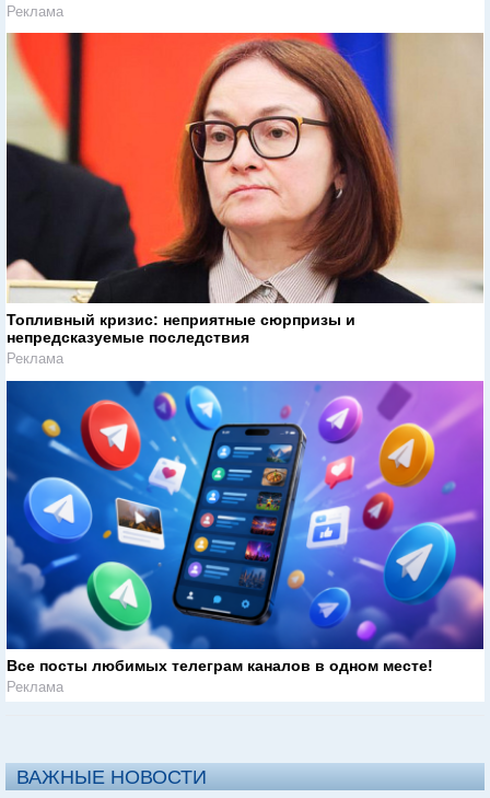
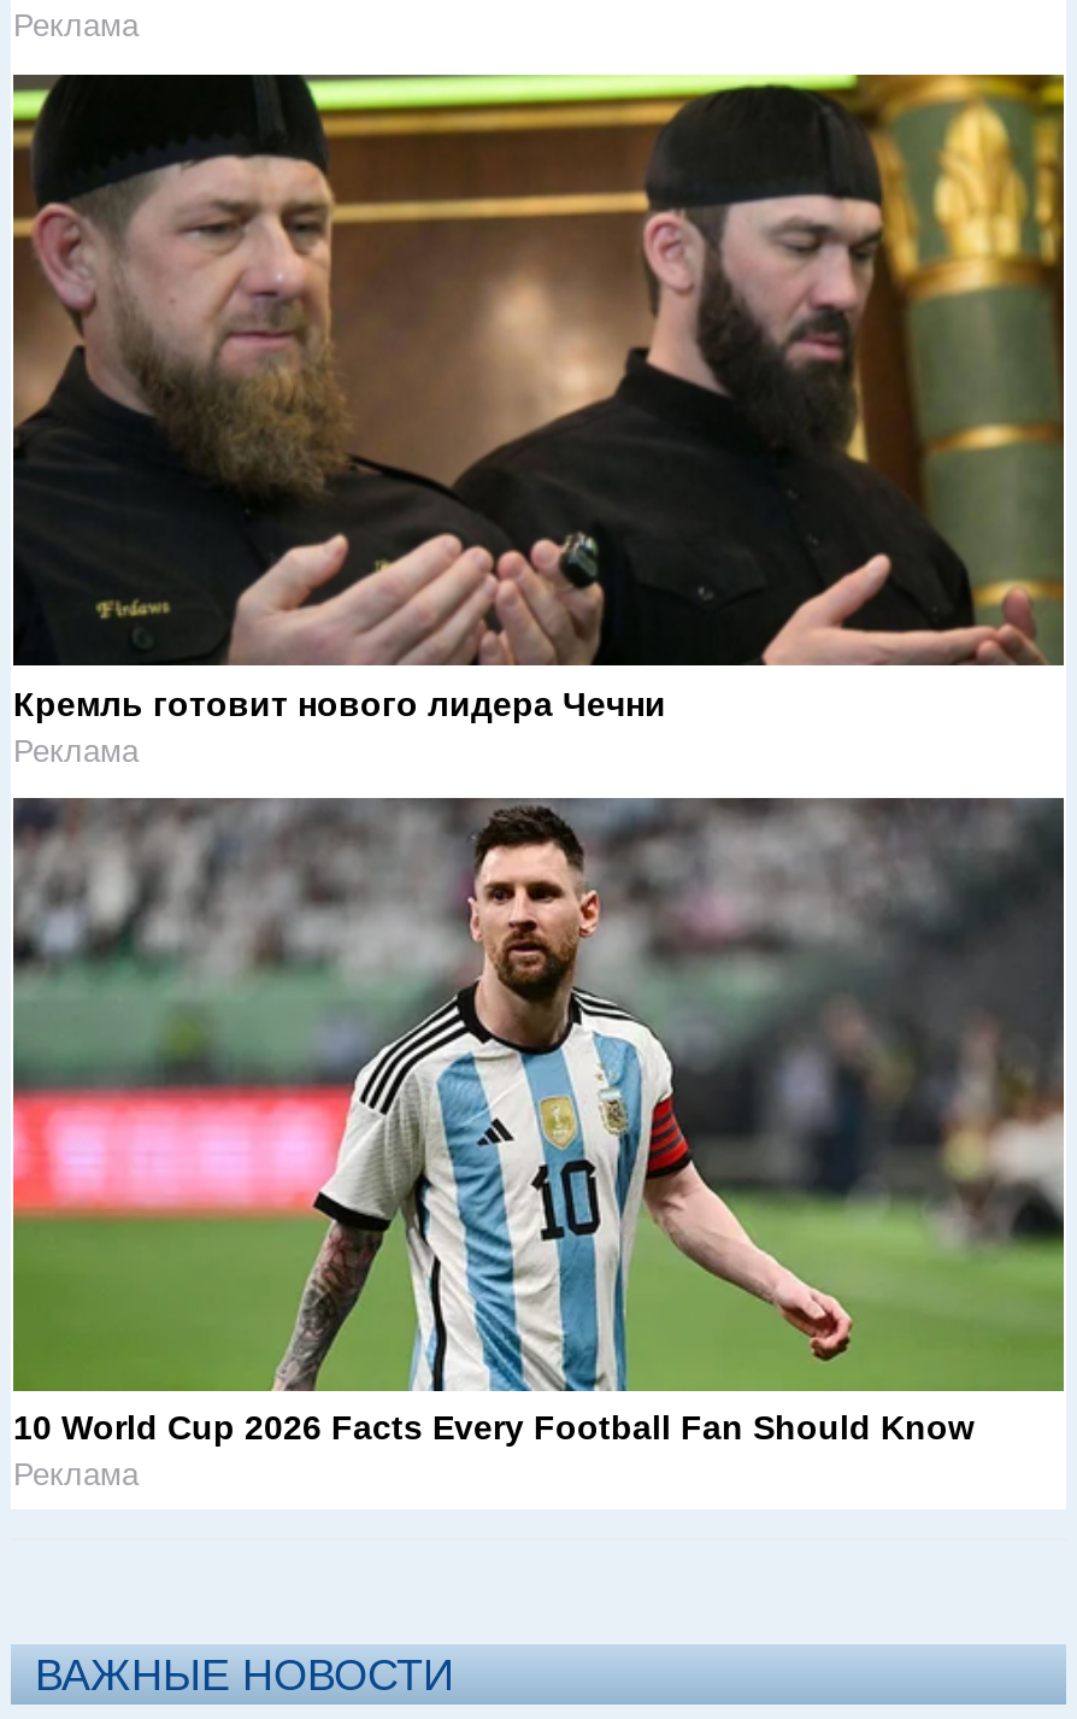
[5,32,483,346] [image] | Топливный кризис: неприятные сюрпризы и | непредсказуемые последствия -> [11,72,1066,723] [image] | Кремль готовит нового лидера Чечни
[5,380,485,675] [image] | Все посты любимых телеграм каналов в одном месте! -> [11,796,1066,1448] [image] | 10 World Cup 2026 Facts Every Football Fan Should Know

